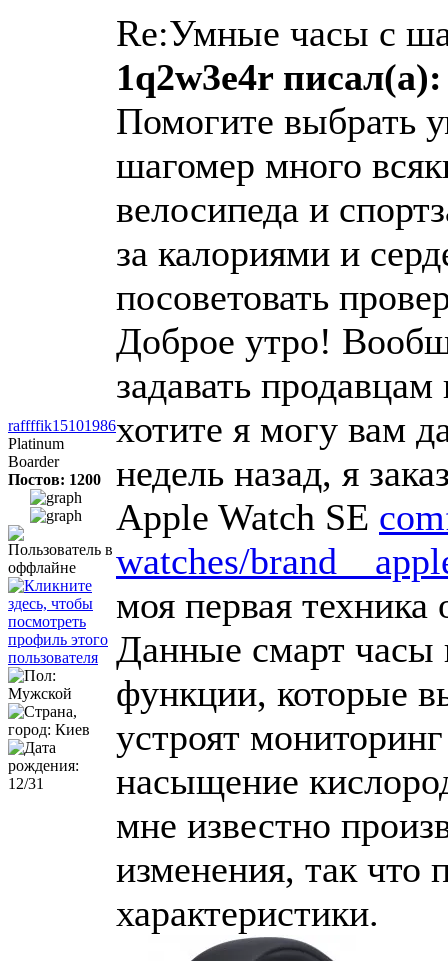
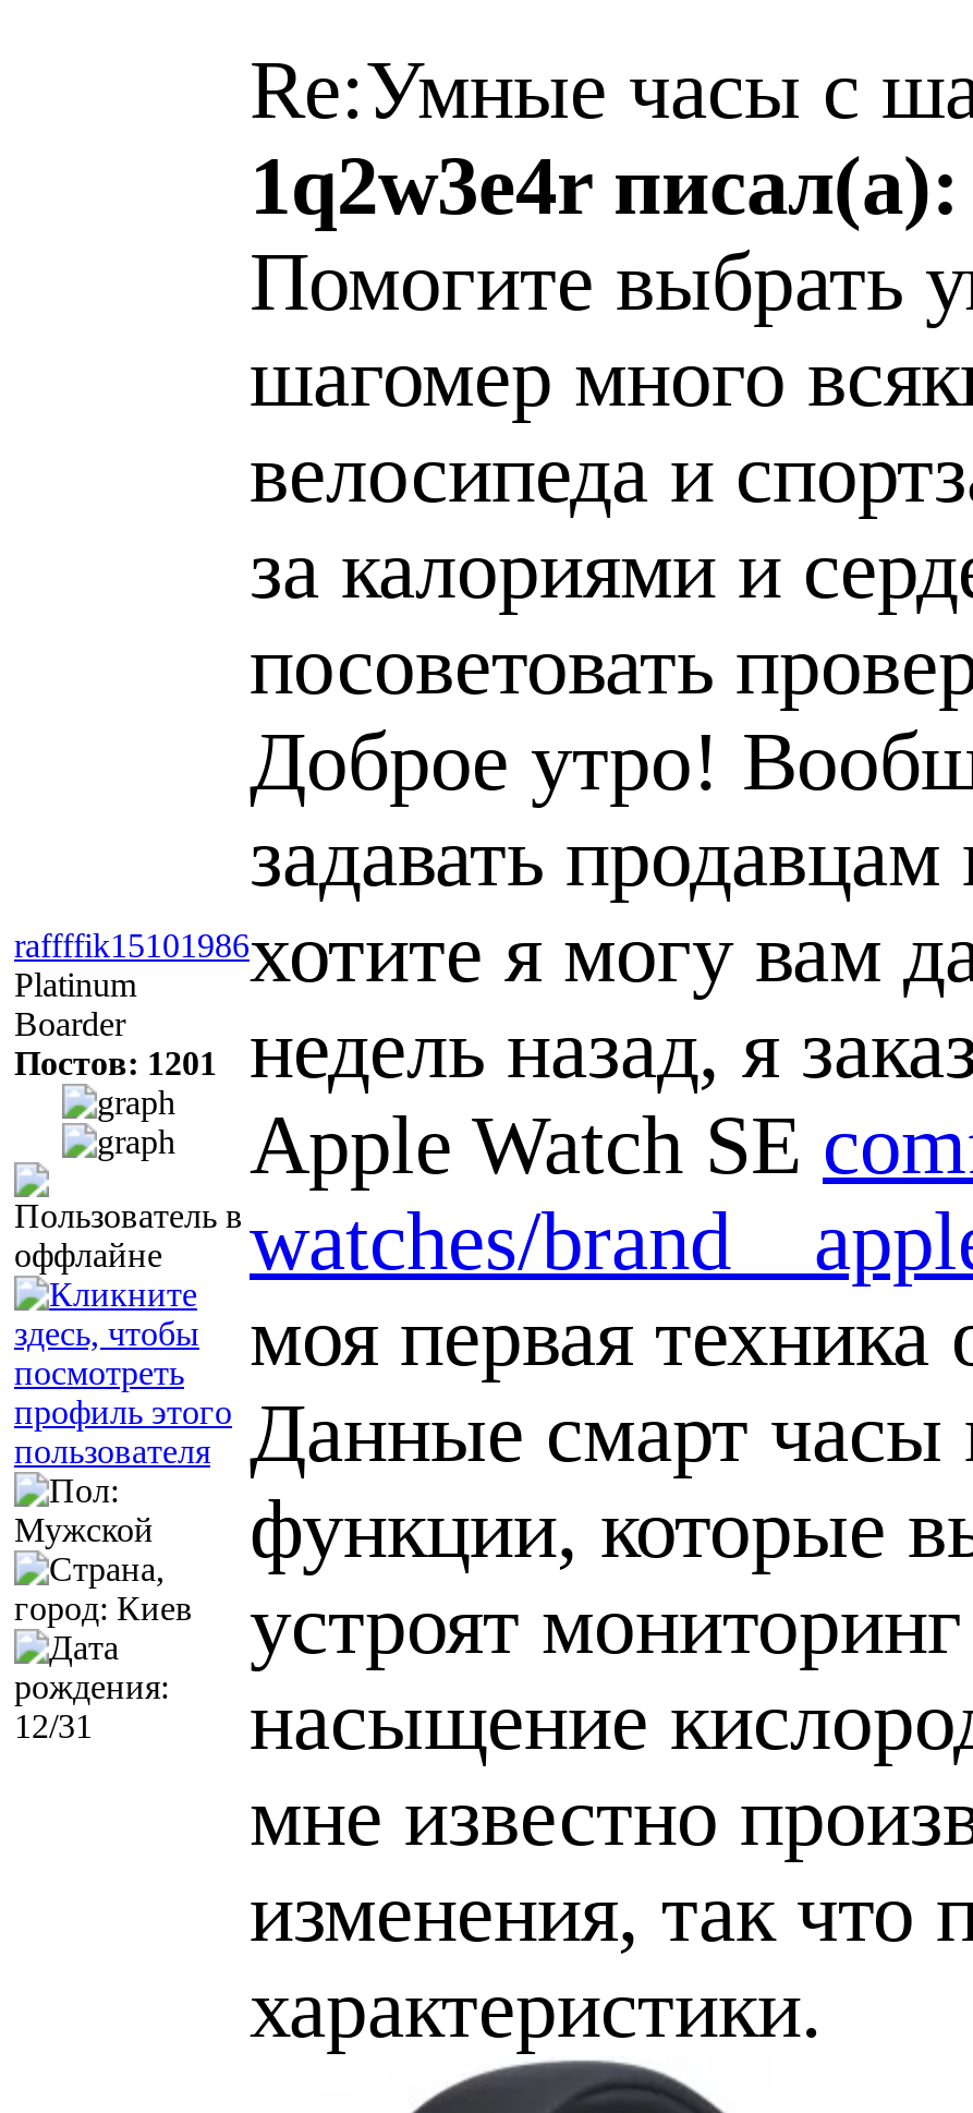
[8,471,101,488] Постов: 1200 -> [14,1044,217,1081] Постов: 1201

